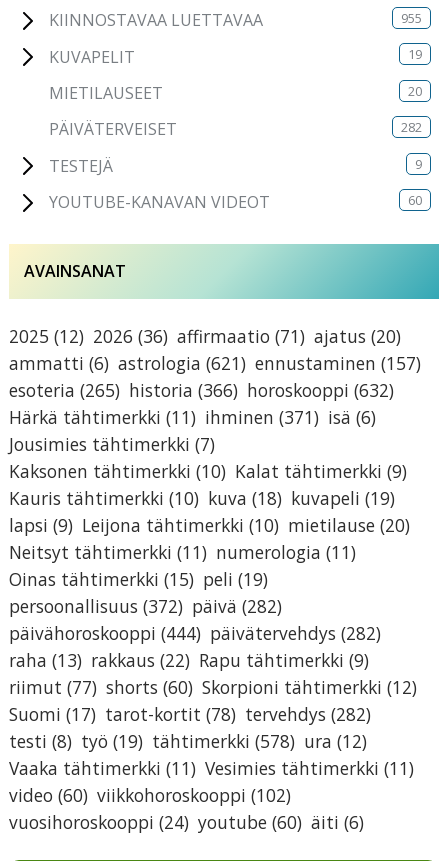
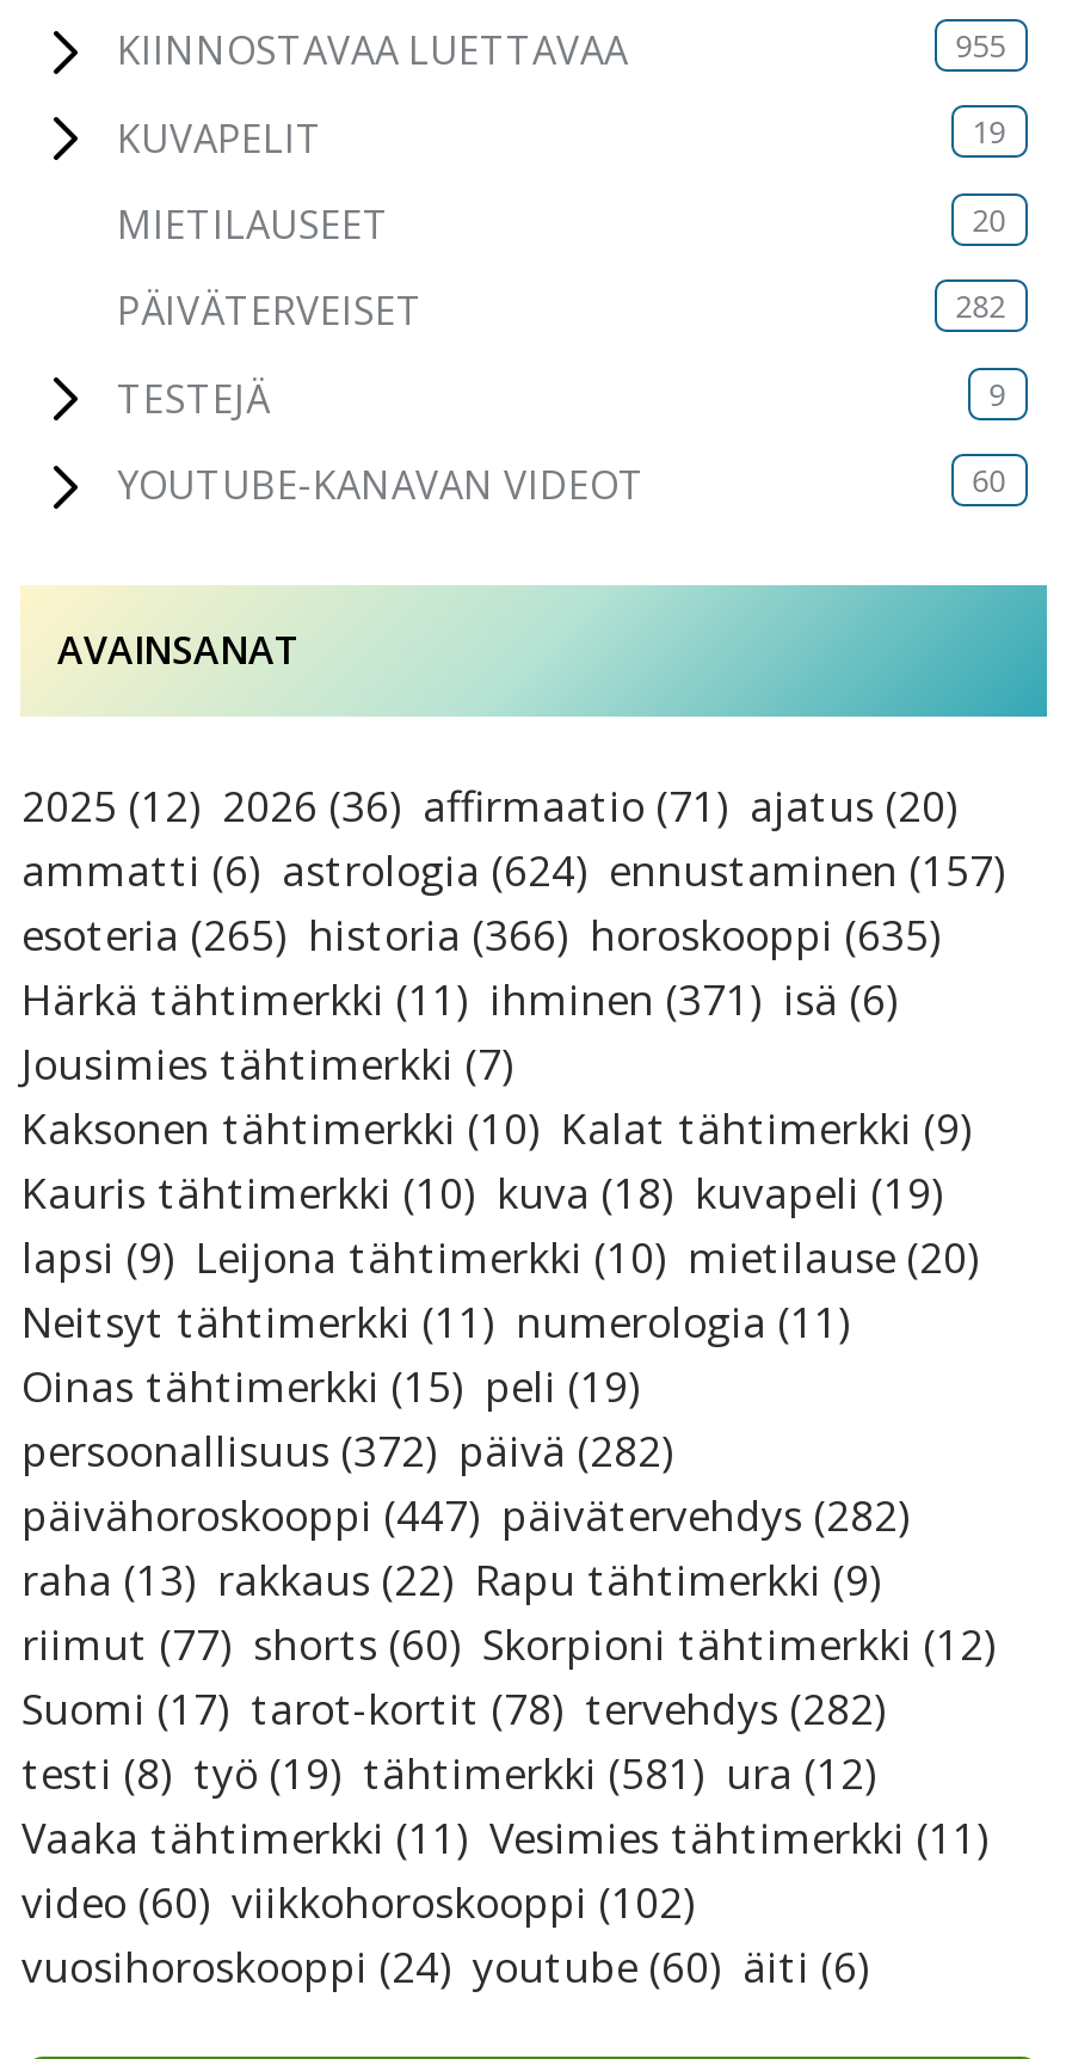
[9,351,421,375] ammatti (6) astrologia (621) ennustaminen (157) -> [21,841,1005,899] ammatti (6) astrologia (624) ennustaminen (157)
[9,378,394,402] esoteria (265) historia (366) horoskooppi (632) -> [21,906,941,963] esoteria (265) historia (366) horoskooppi (635)
[9,621,381,645] päivähoroskooppi (444) päivätervehdys (282) -> [21,1486,910,1544] päivähoroskooppi (447) päivätervehdys (282)
[9,729,367,753] testi (8) työ (19) tähtimerkki (578) ura (12) -> [21,1744,876,1802] testi (8) työ (19) tähtimerkki (581) ura (12)

